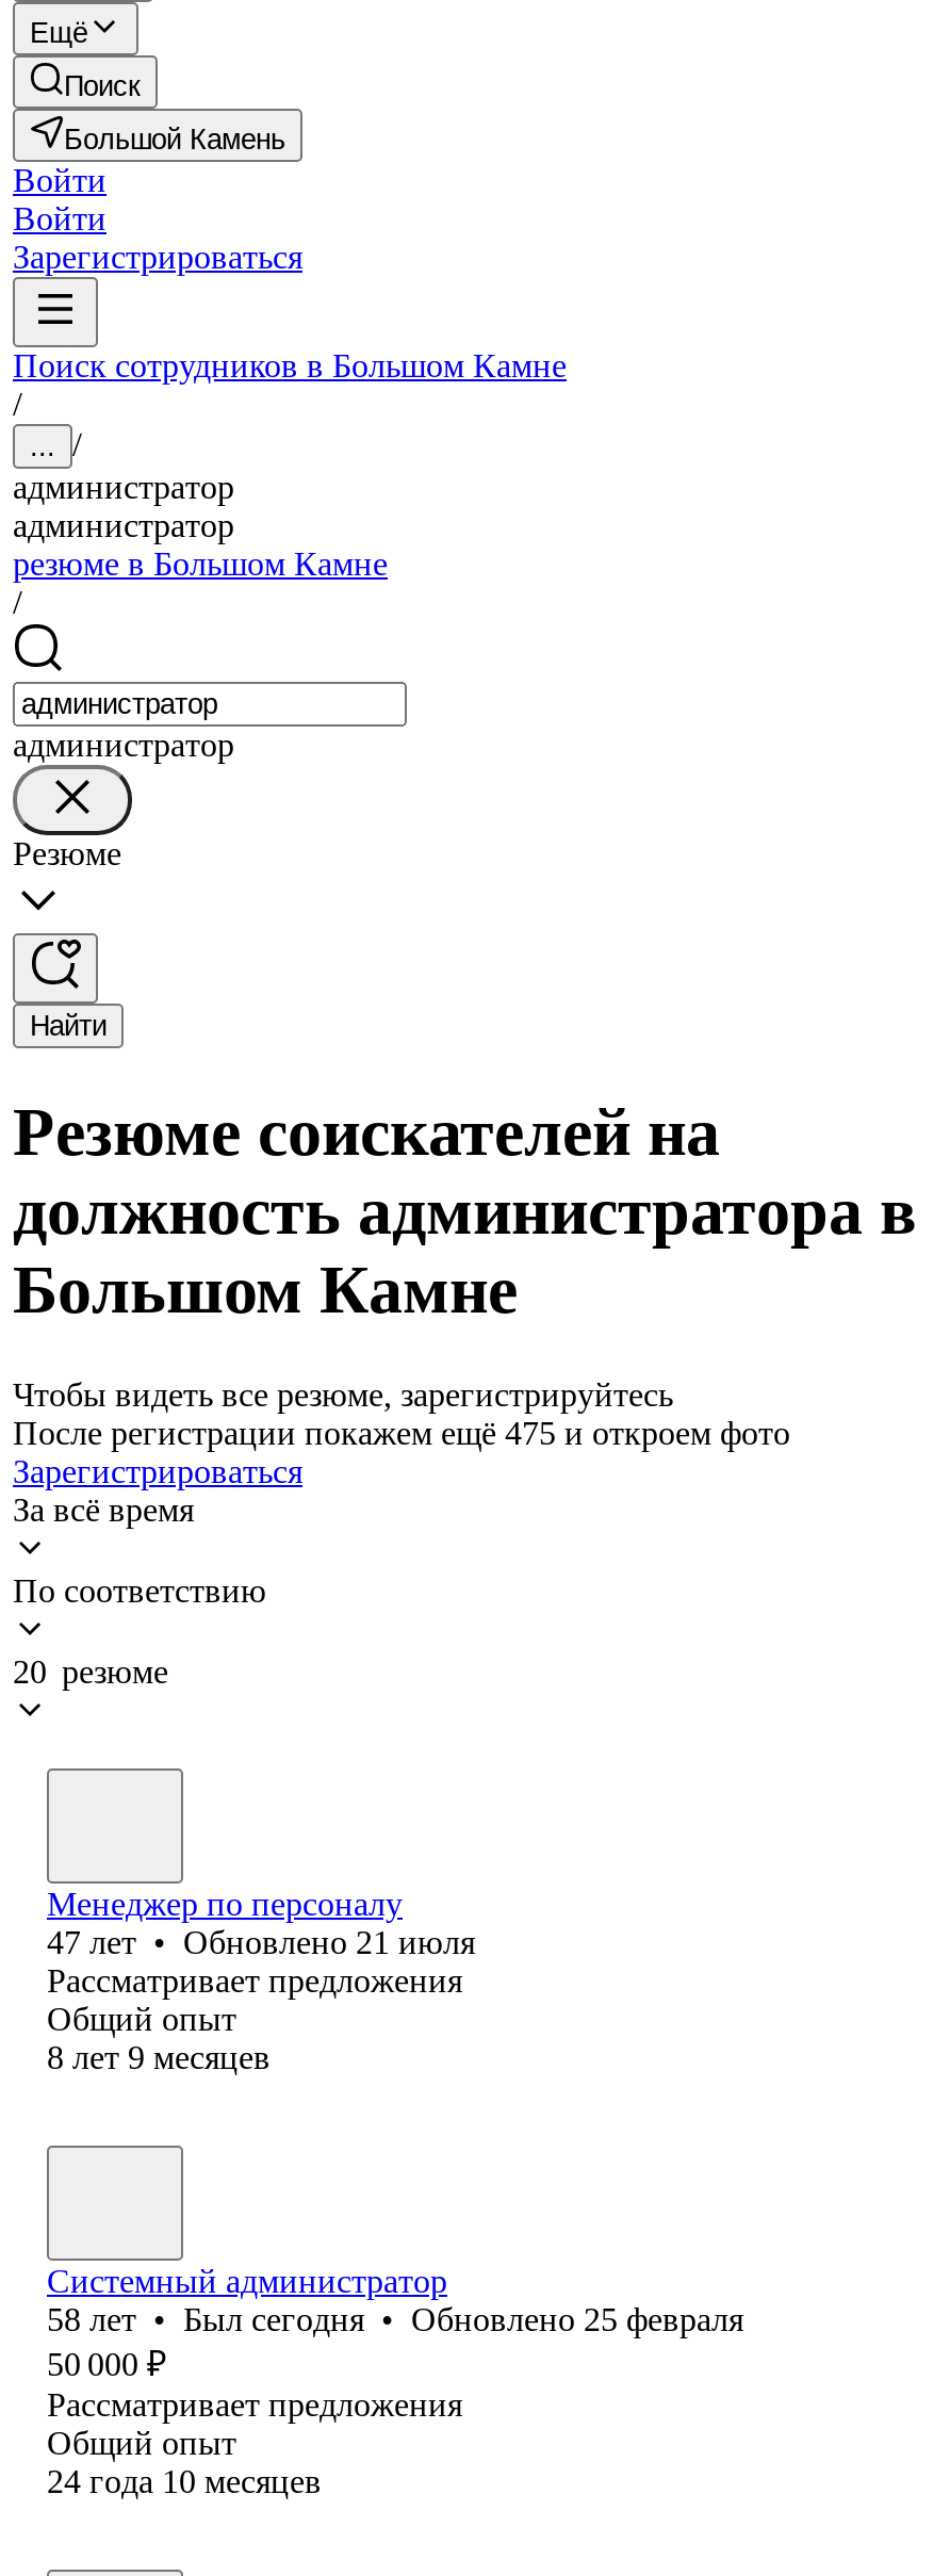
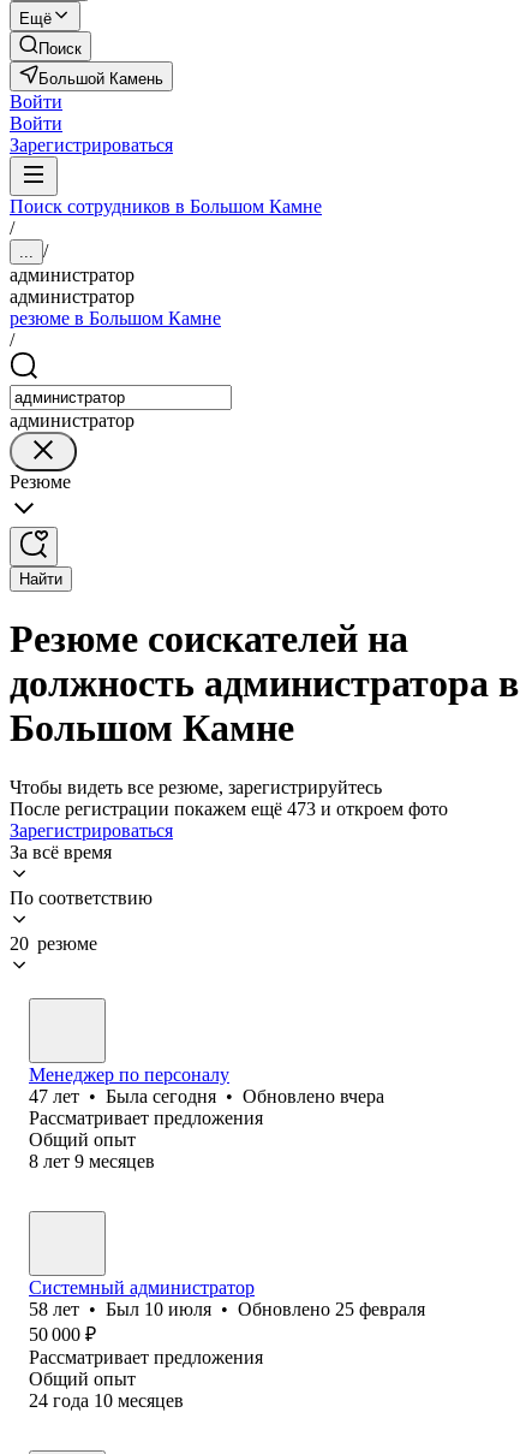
[13,1415,790,1451] После регистрации покажем ещё 475 и откроем фото -> [10,798,448,819] После регистрации покажем ещё 473 и откроем фото
[47,1924,475,1960] 47 лет • Обновлено 21 июля -> [29,1086,384,1106] 47 лет • Была сегодня • Обновлено вчера
[47,2301,743,2337] 58 лет • Был сегодня • Обновлено 25 февраля -> [29,1299,425,1319] 58 лет • Был 10 июля • Обновлено 25 февраля

